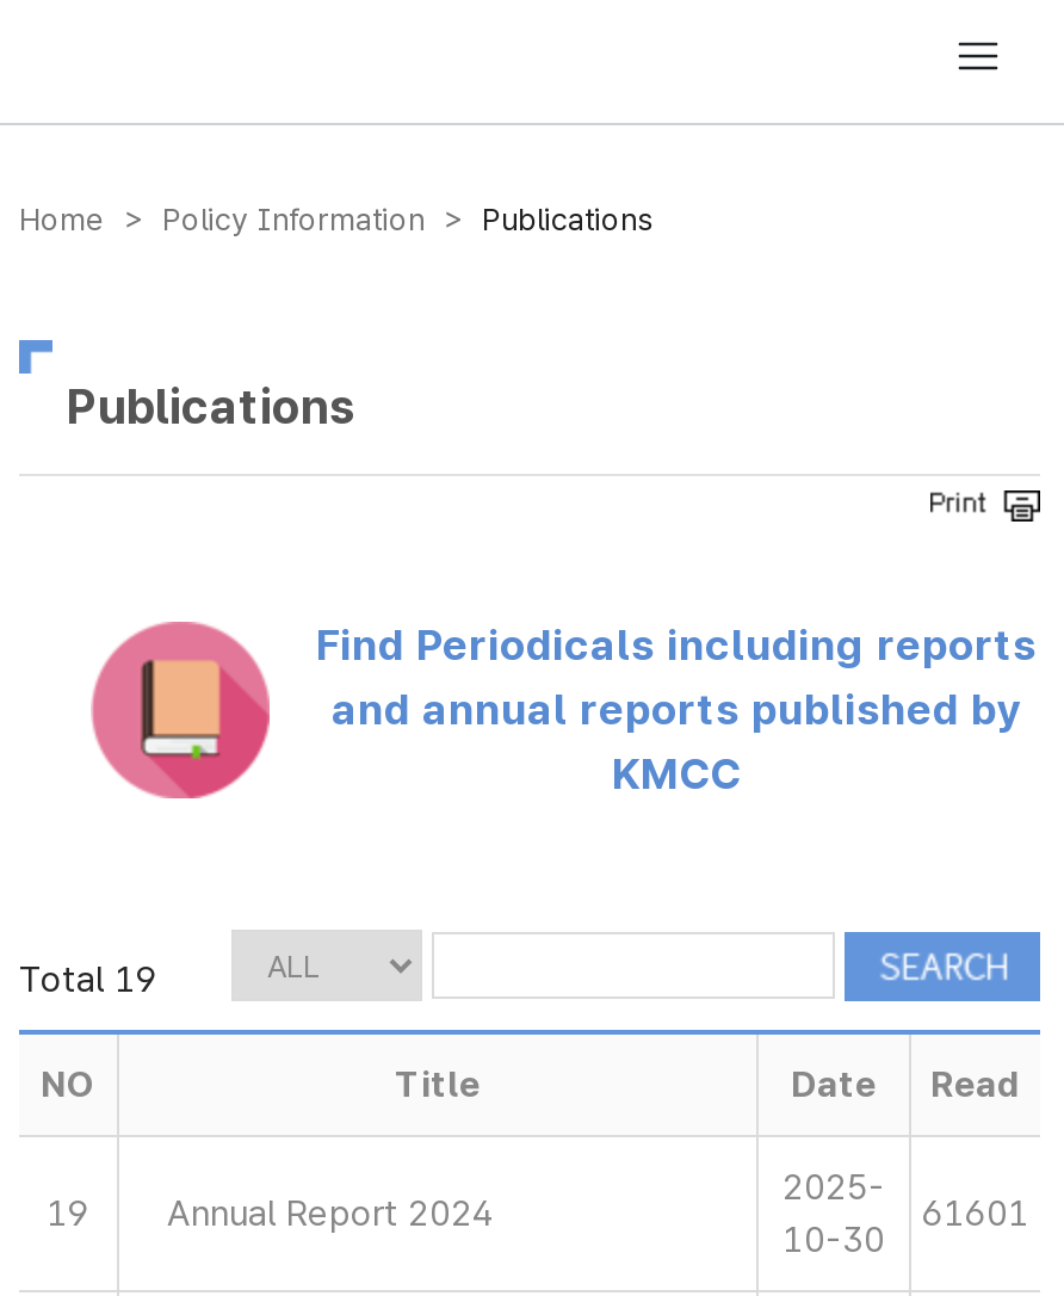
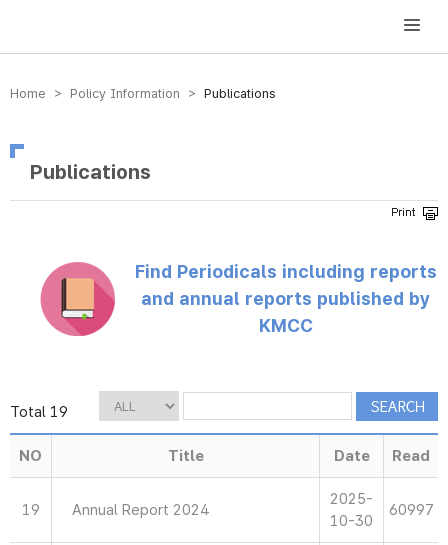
[922,1192,1029,1235] 61601 -> [388,501,433,519] 60997

